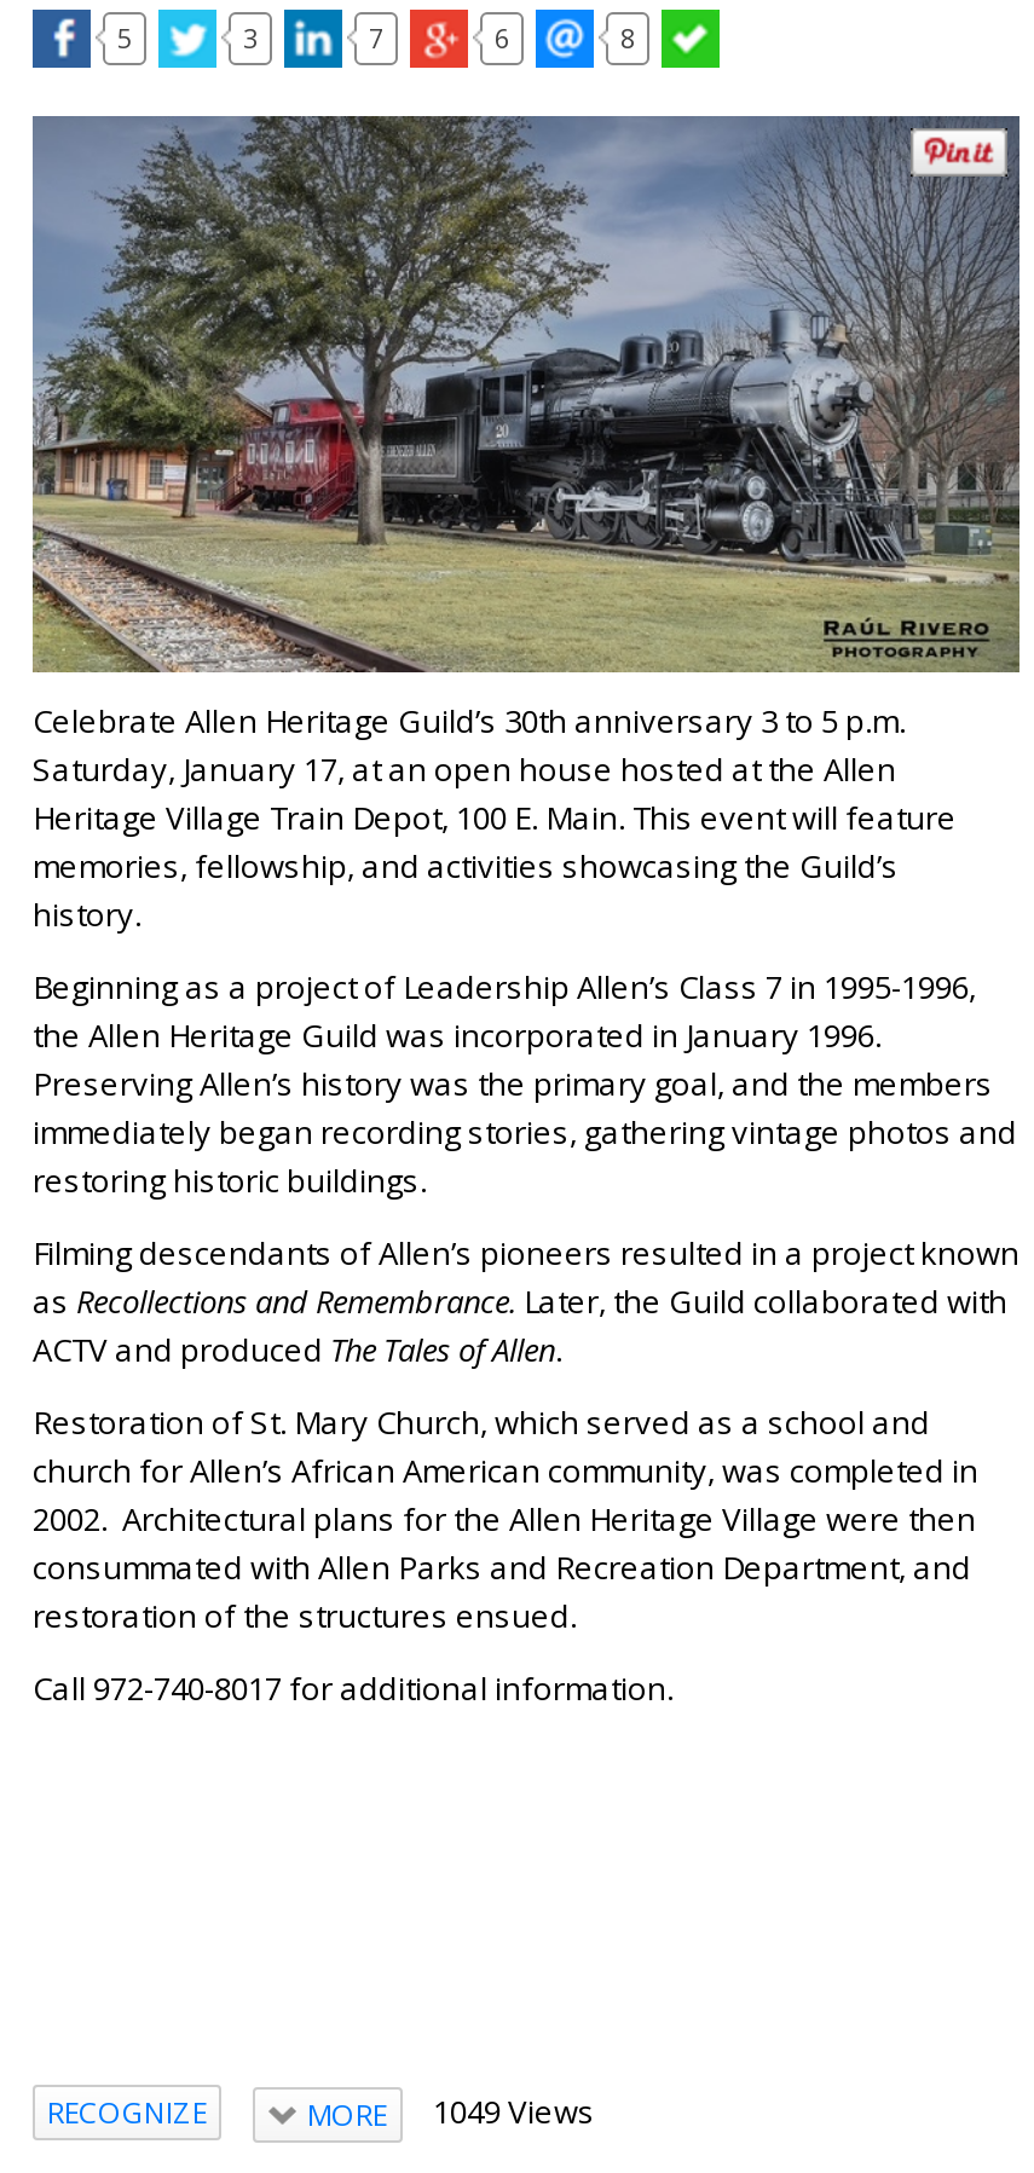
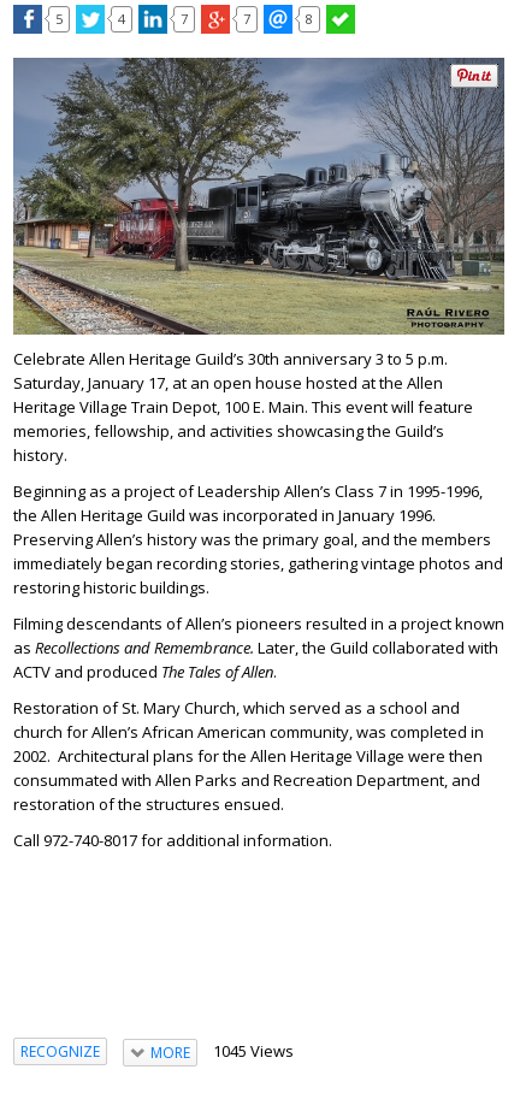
[243,18,258,54] 3 -> [118,9,125,27] 4
[495,18,509,54] 6 -> [243,9,250,27] 7
[307,2088,595,2134] MORE 1049 Views -> [150,1039,293,1062] MORE 1045 Views

